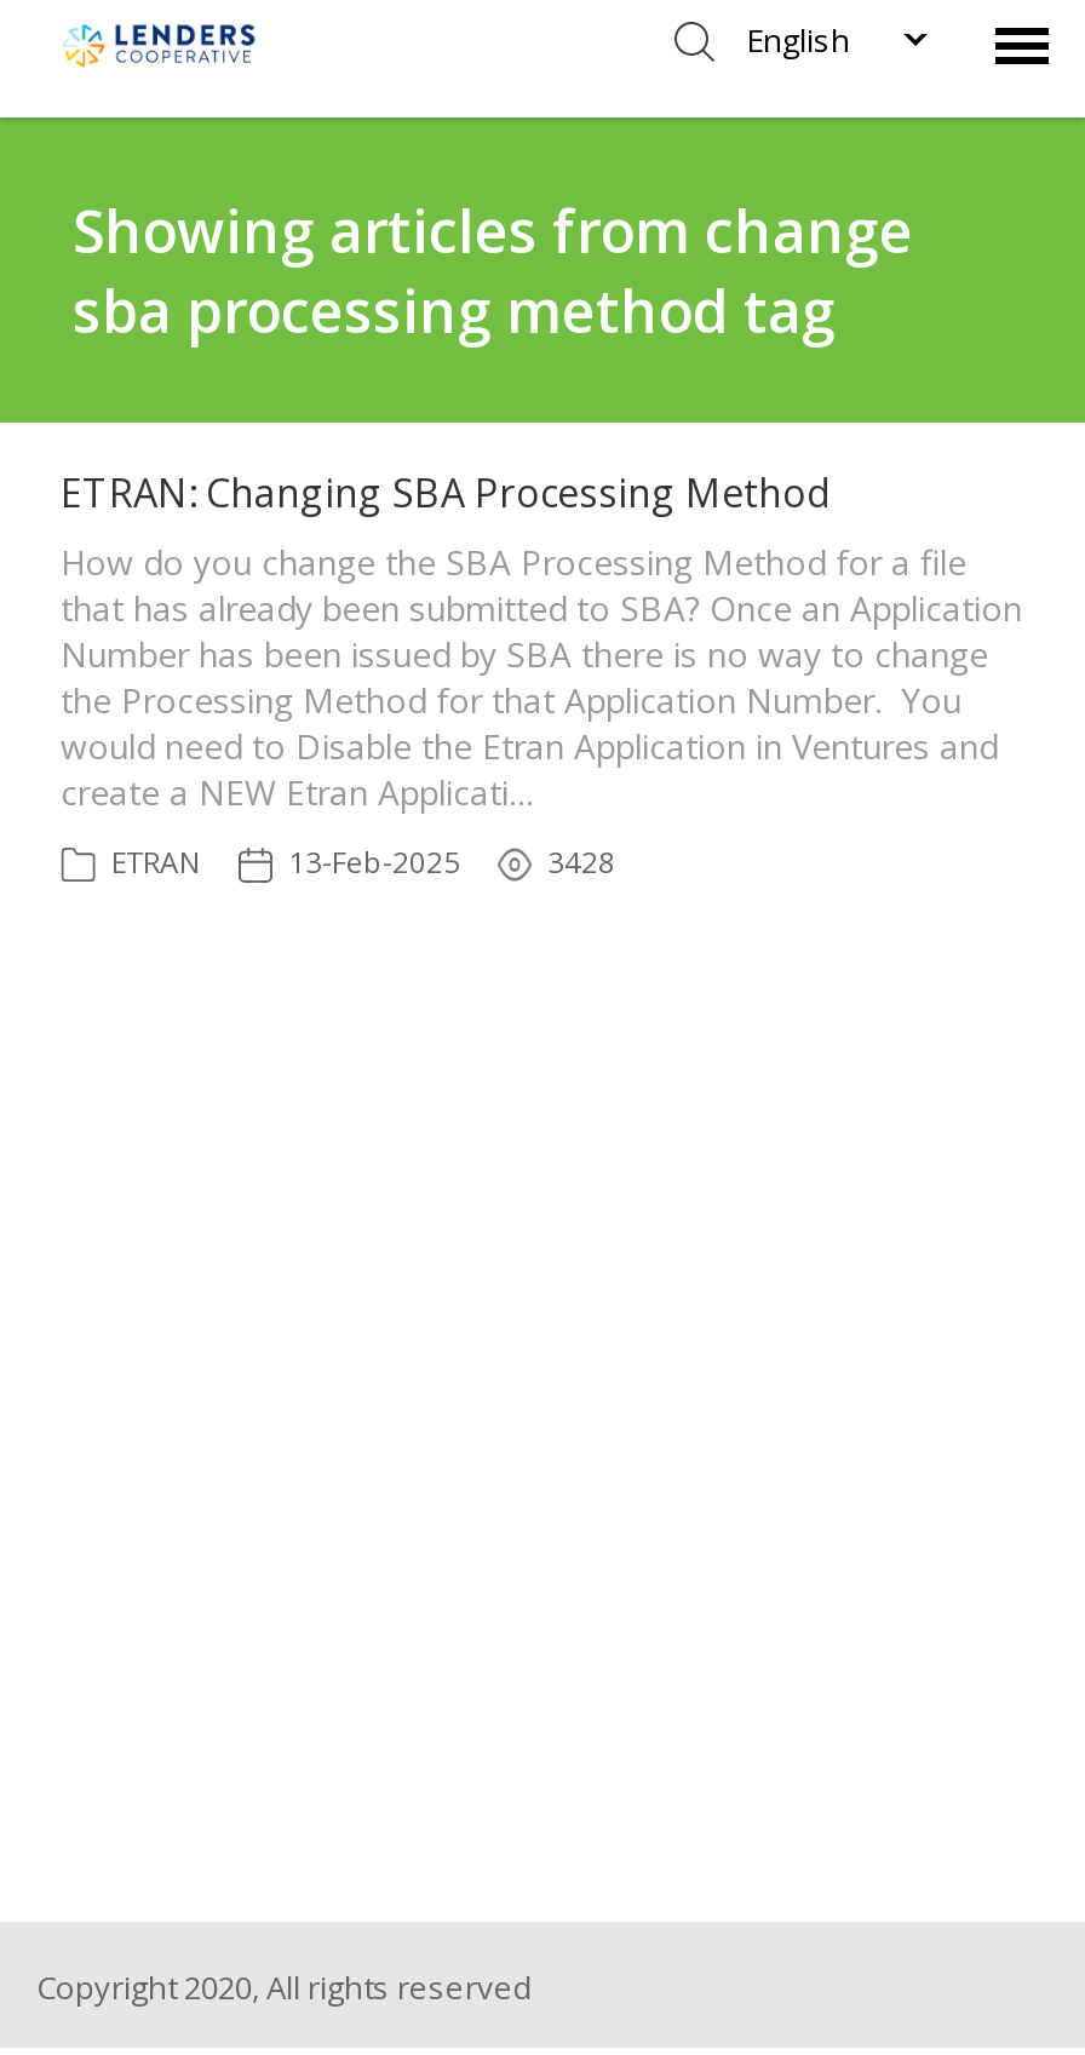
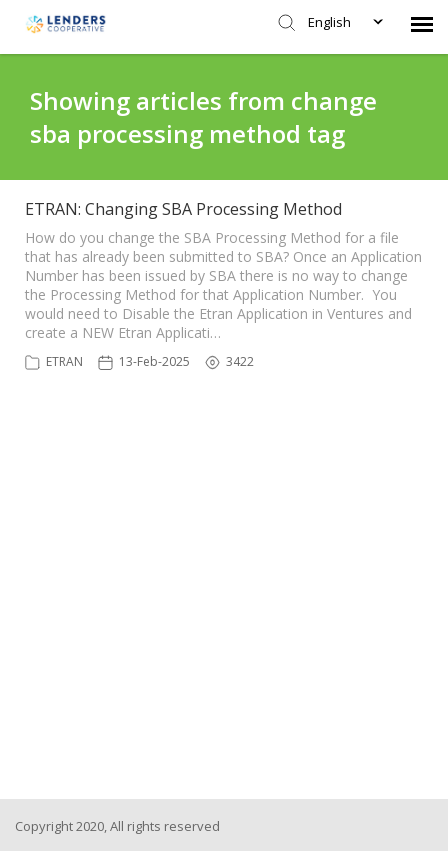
[547,842,615,883] 3428 -> [226,353,254,370] 3422

